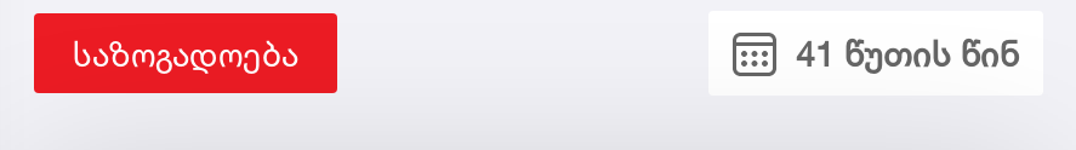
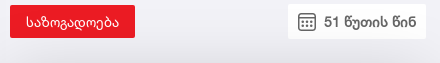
[796,33,1019,74] 41 წუთის წინ -> [324,13,416,30] 51 წუთის წინ

